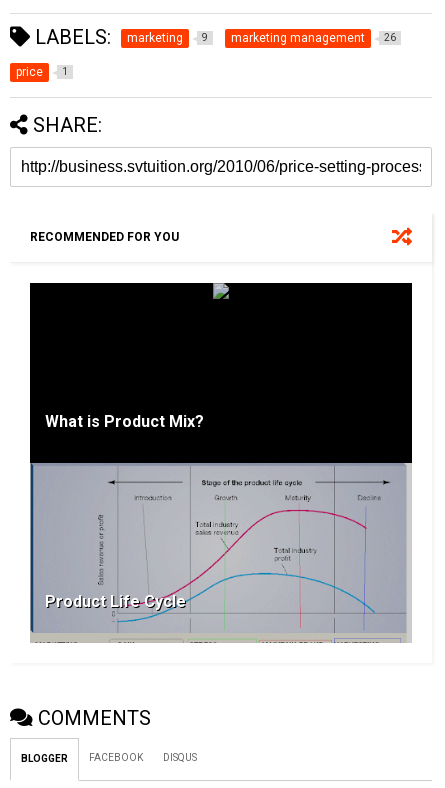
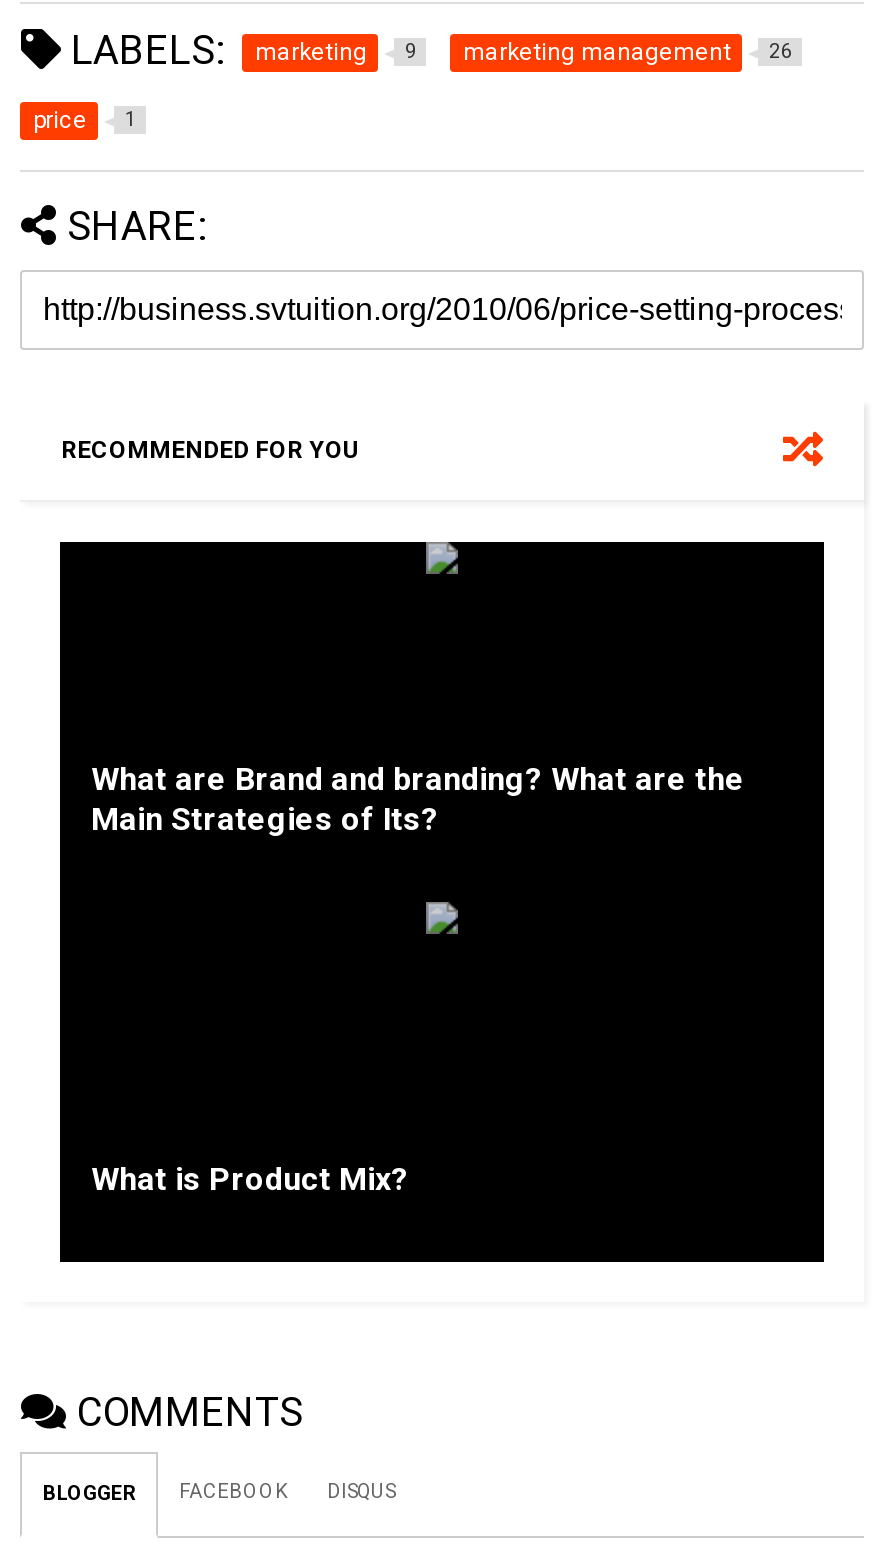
none -> [91,759,745,837] What are Brand and branding? What are the | Main Strategies of Its?
moved [45,412,204,431] -> [91,1159,409,1197]: What is Product Mix?
[30,462,412,643] [image] | Product Life Cycle -> none

